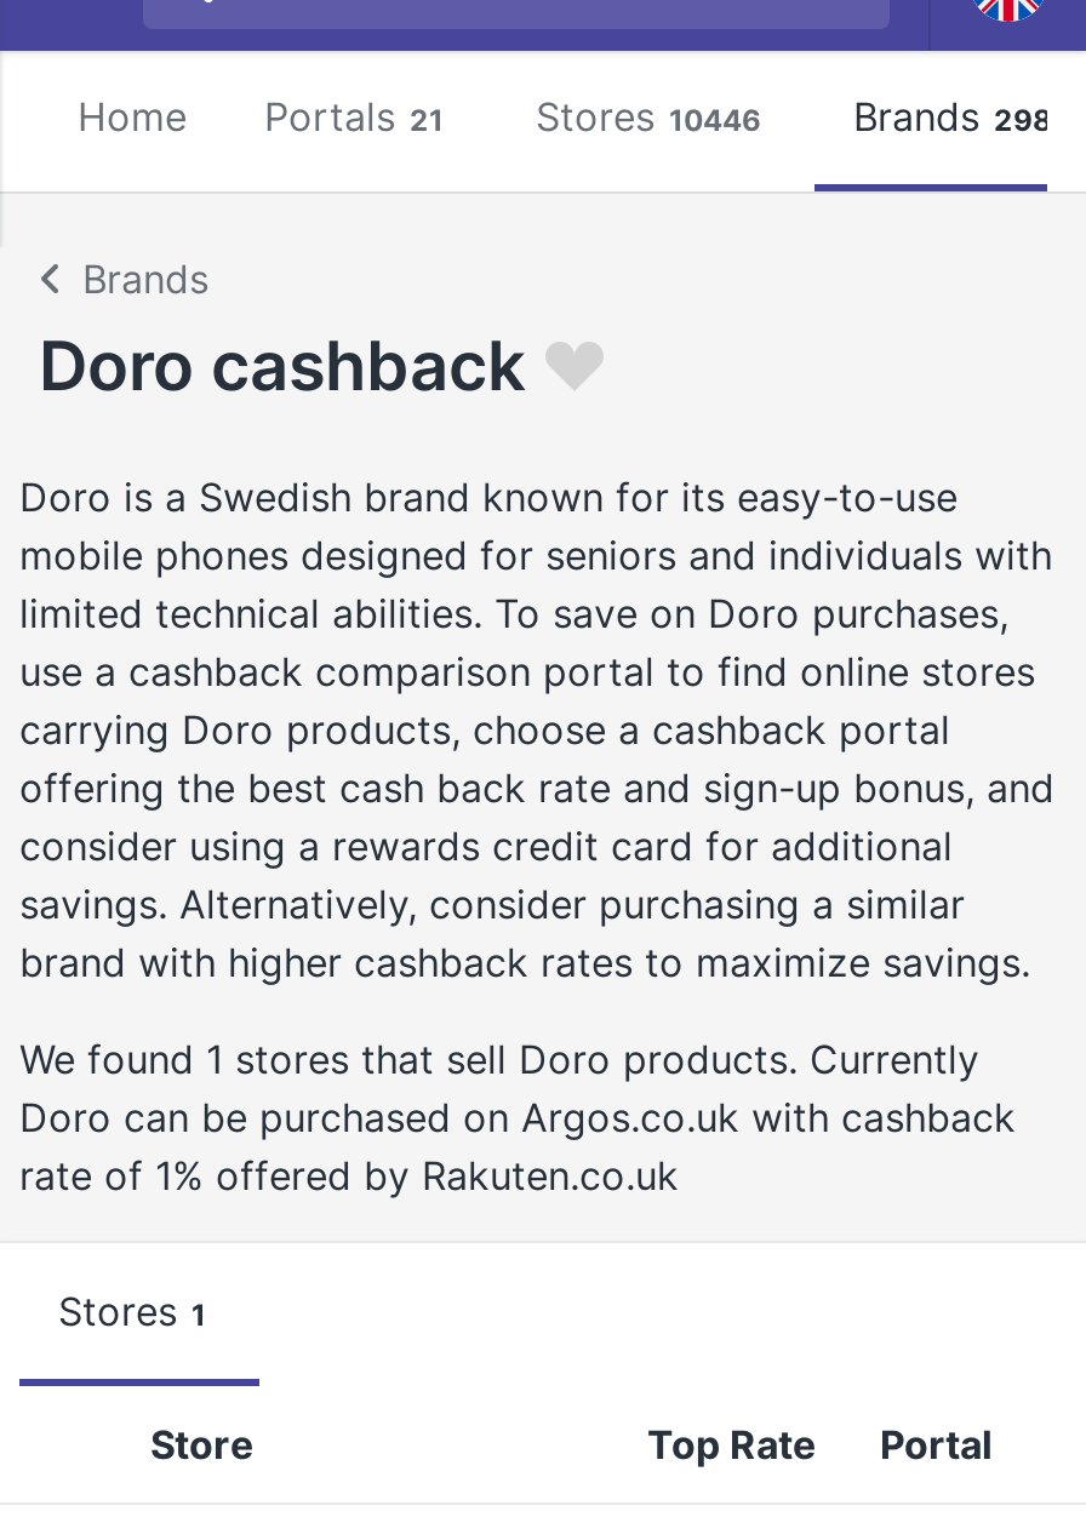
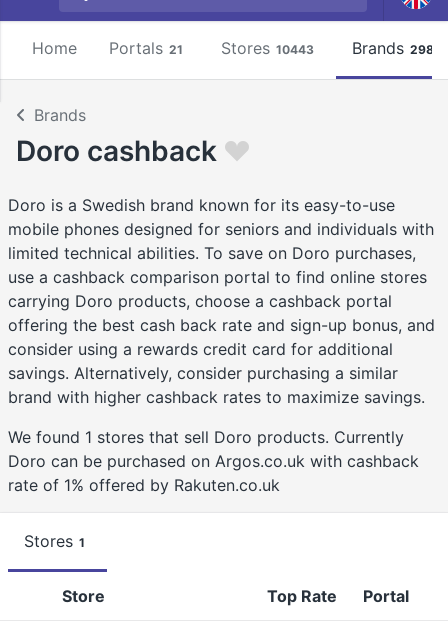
[536,92,761,141] Stores 10446 -> [221,38,314,58] Stores 10443

